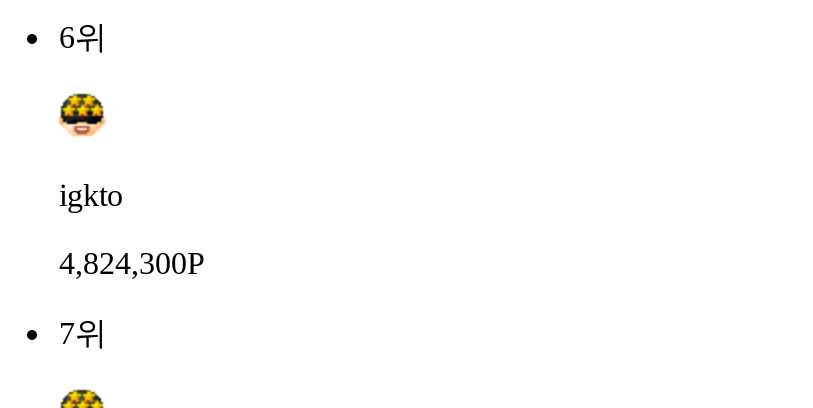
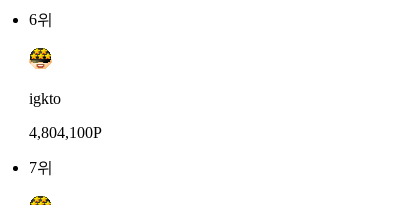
[59,247,205,281] 4,824,300P -> [29,124,102,141] 4,804,100P

